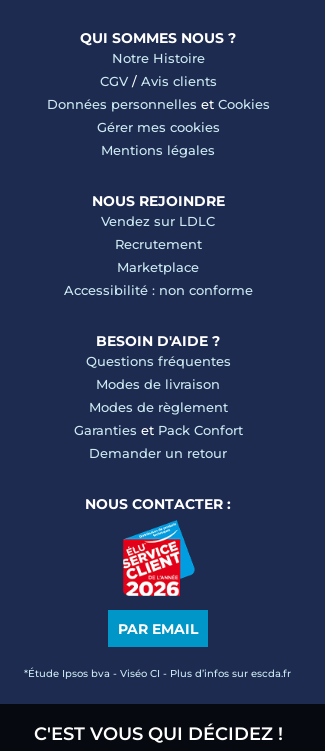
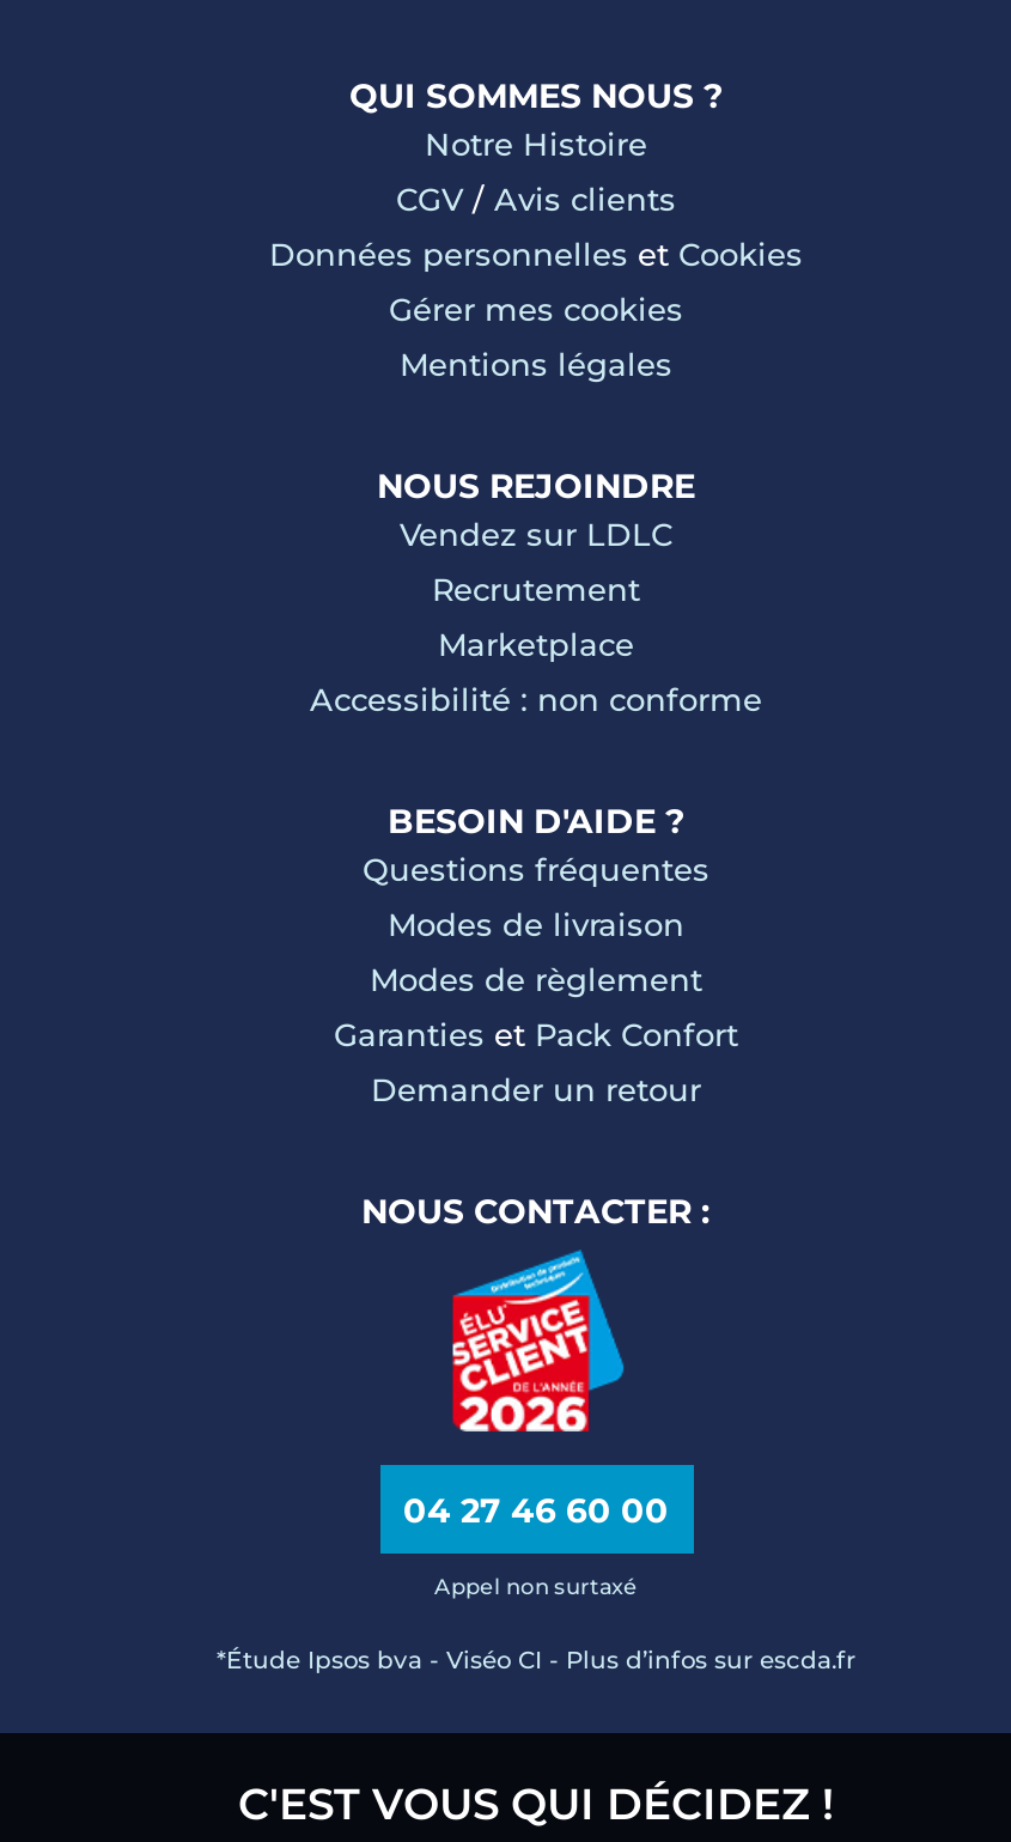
[118,620,198,638] PAR EMAIL -> [403,1490,669,1600] 04 27 46 60 00 | Appel non surtaxé

